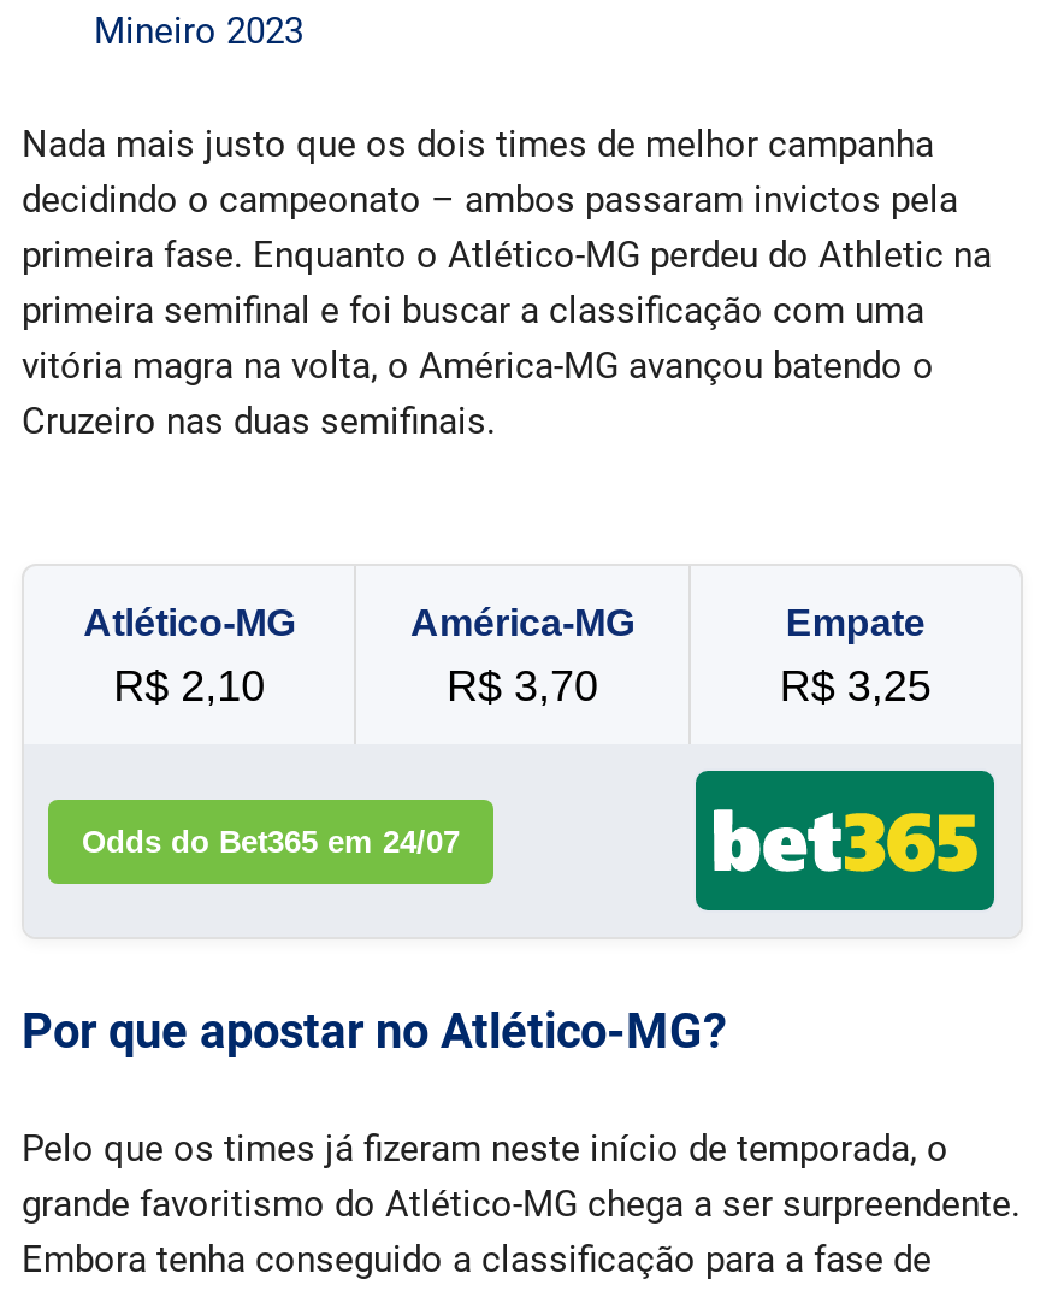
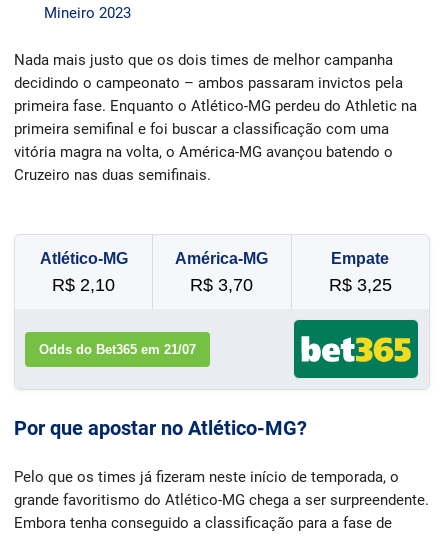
[82,823,460,859] Odds do Bet365 em 24/07 -> [39,341,196,356] Odds do Bet365 em 21/07

